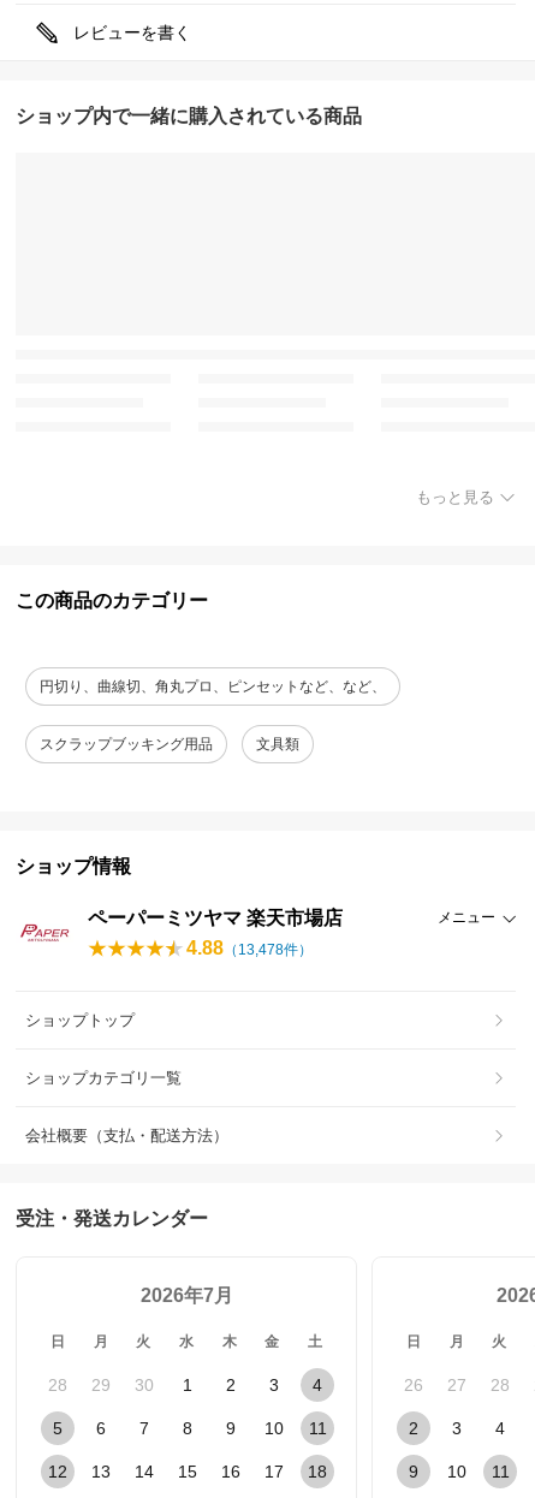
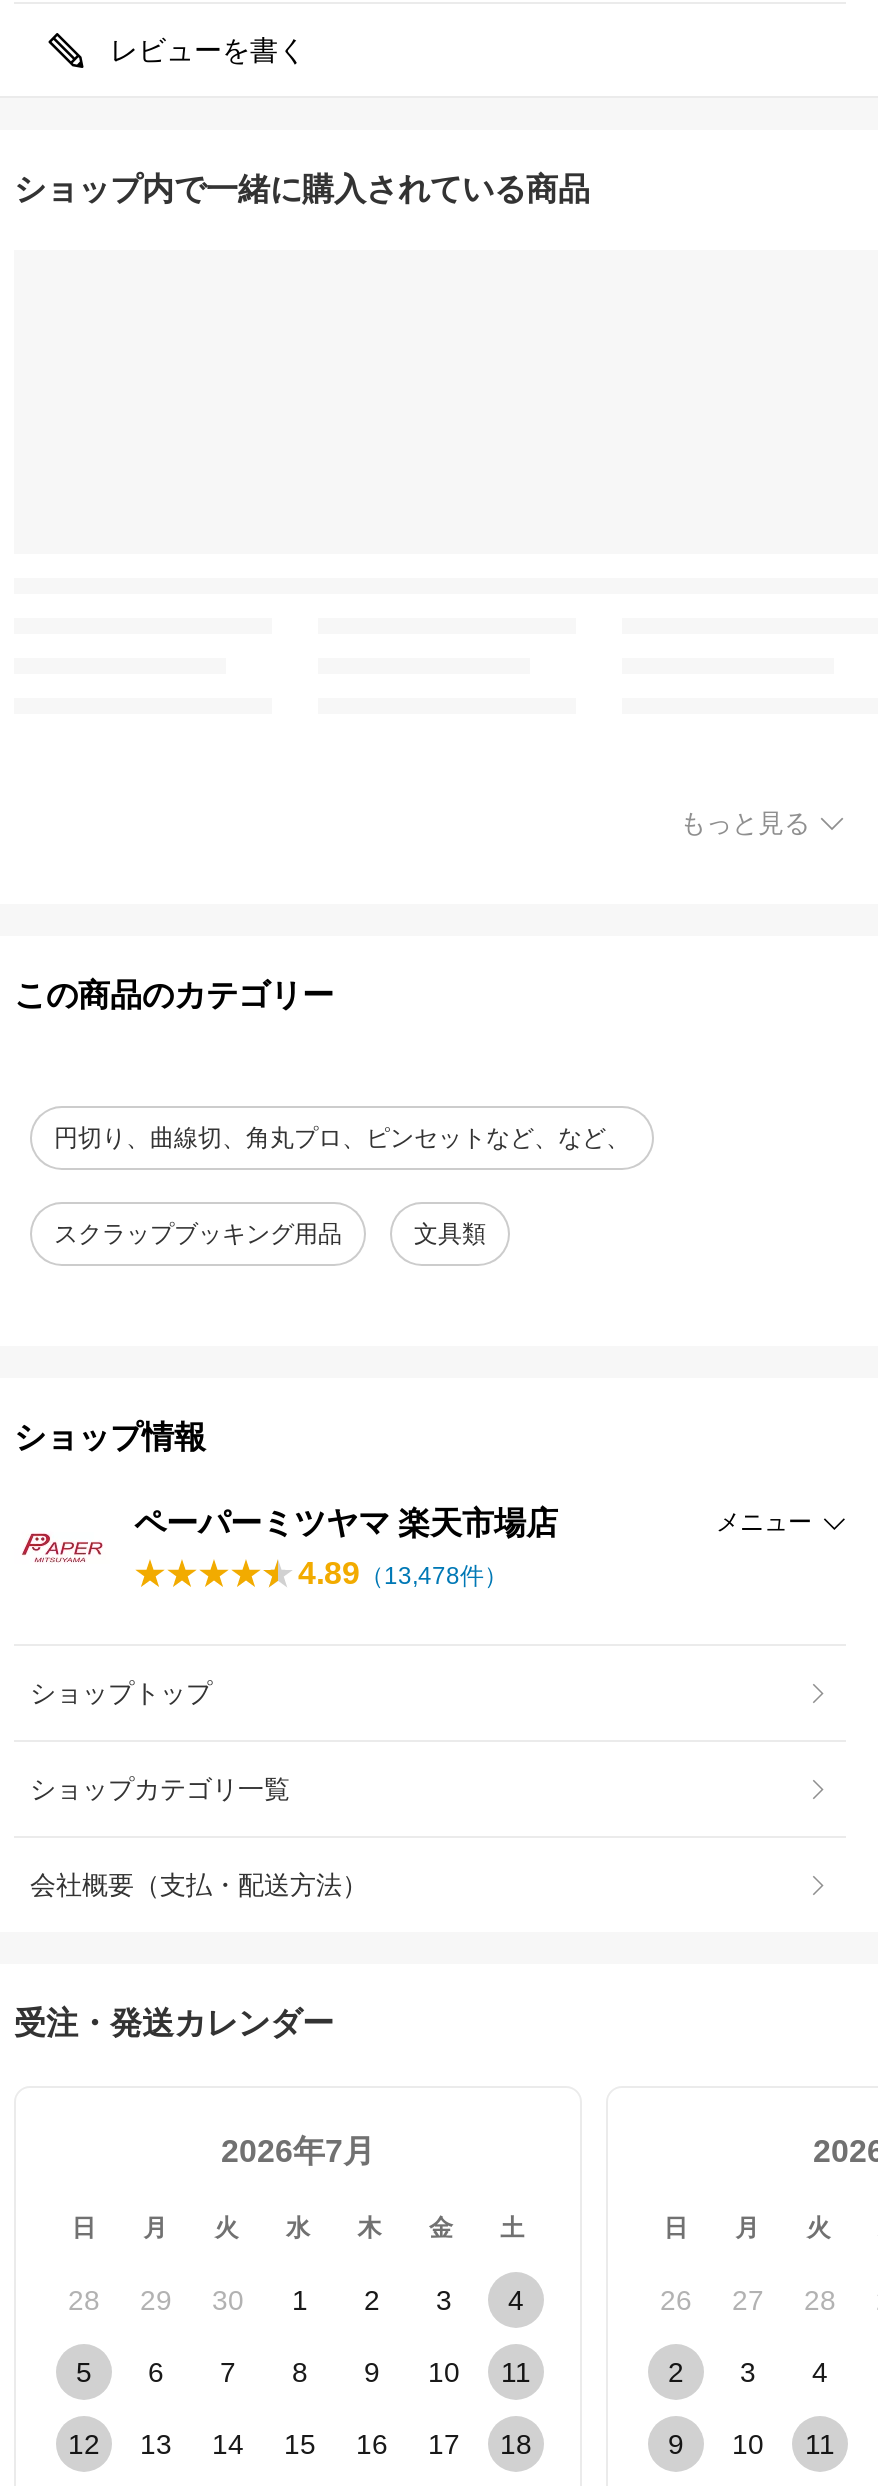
[186,938,313,958] 4.88（13,478件） -> [298,1556,508,1590] 4.89（13,478件）

